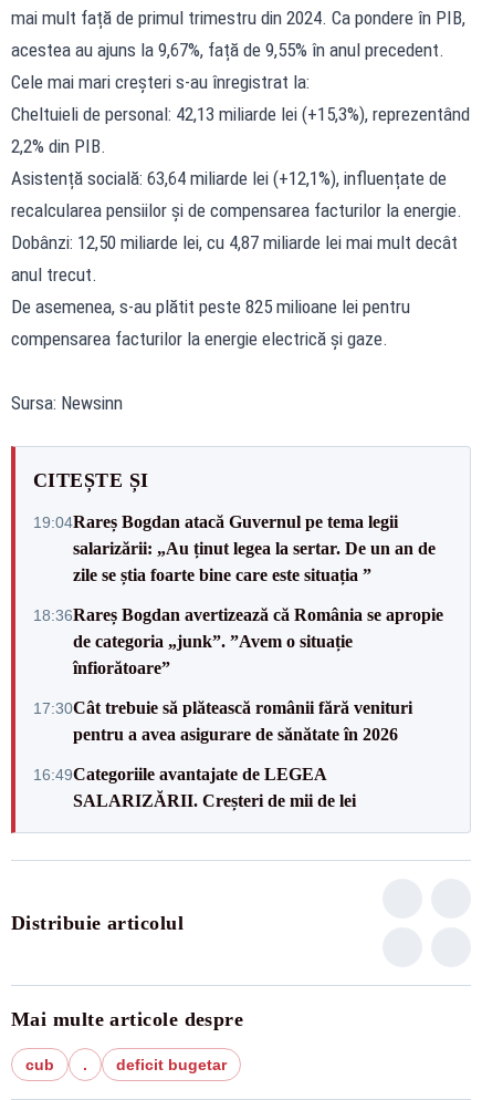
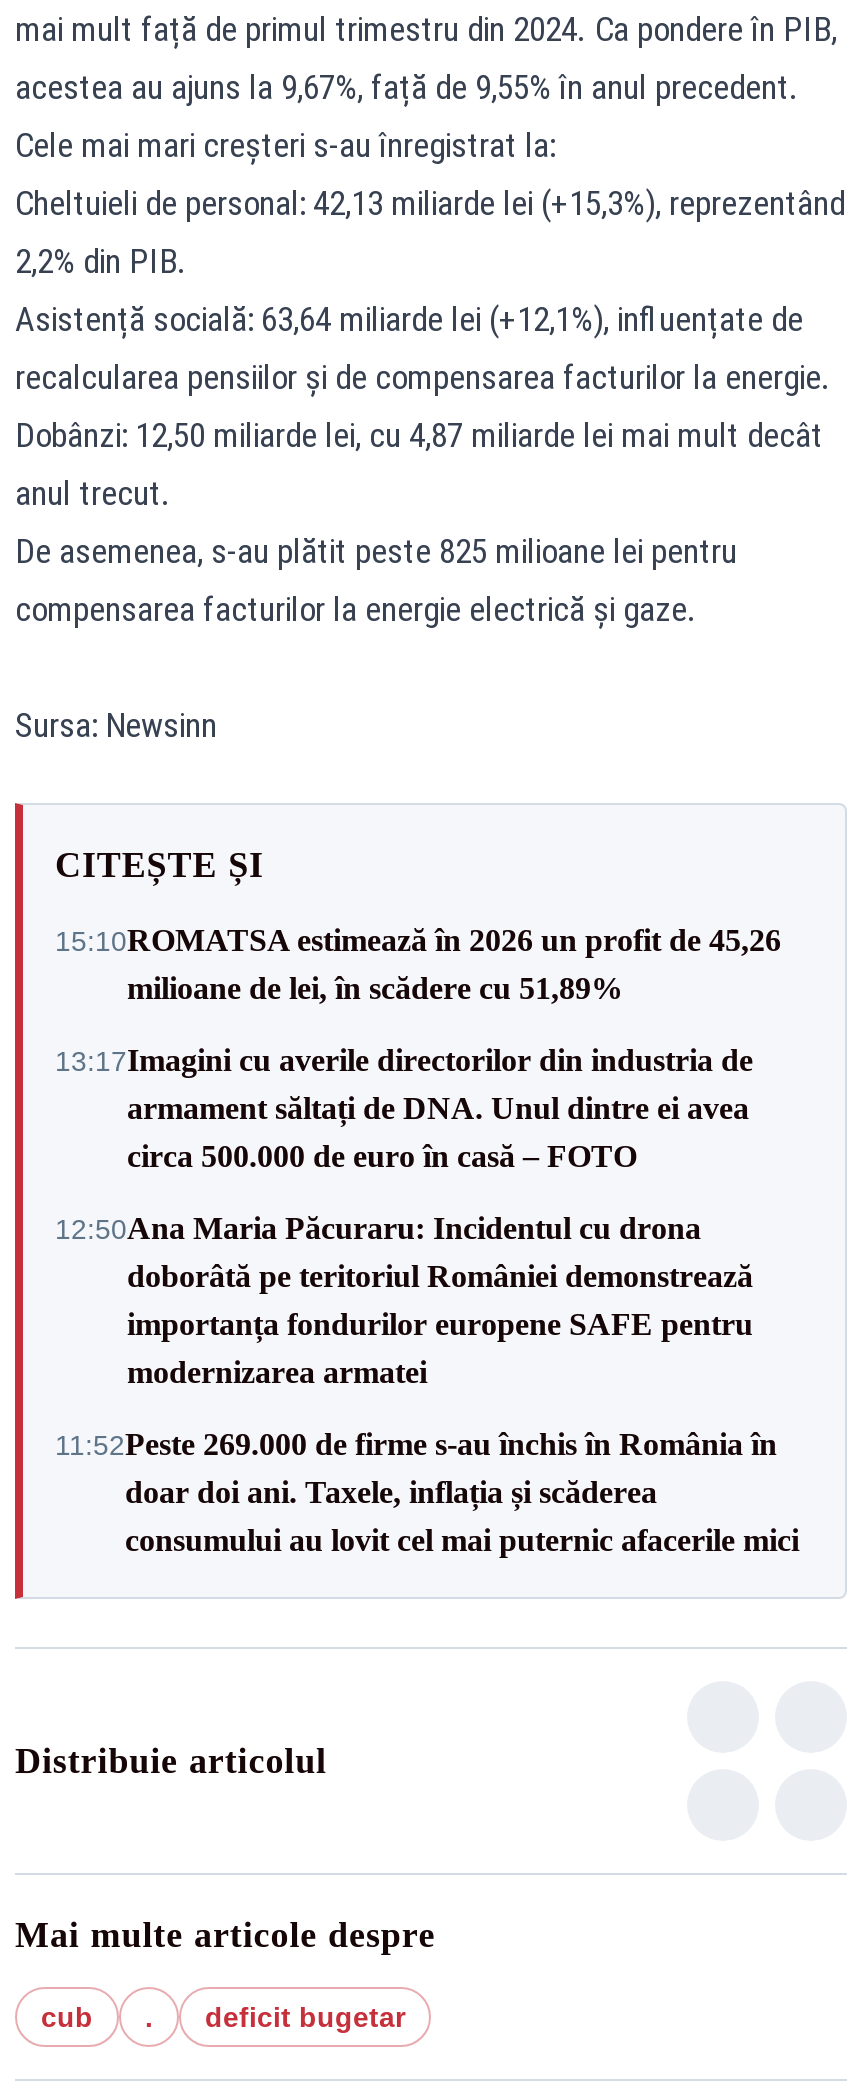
[33,512,436,584] 19:04Rareș Bogdan atacă Guvernul pe tema legii | salarizării: „Au ținut legea la sertar. De un an de | zile se știa foarte bine care este situația ” -> [55,923,781,1005] 15:10ROMATSA estimează în 2026 un profit de 45,26 | milioane de lei, în scădere cu 51,89%
[33,605,443,677] 18:36Rareș Bogdan avertizează că România se apropie | de categoria „junk”. ”Avem o situație | înfiorătoare” -> [55,1043,753,1173] 13:17Imagini cu averile directorilor din industria de | armament săltați de DNA. Unul dintre ei avea | circa 500.000 de euro în casă – FOTO
[33,698,412,743] 17:30Cât trebuie să plătească românii fără venituri | pentru a avea asigurare de sănătate în 2026 -> [55,1211,753,1389] 12:50Ana Maria Păcuraru: Incidentul cu drona | doborâtă pe teritoriul României demonstrează | importanța fondurilor europene SAFE pentru | modernizarea armatei
[33,764,356,810] 16:49Categoriile avantajate de LEGEA | SALARIZĂRII. Creșteri de mii de lei -> [55,1427,799,1557] 11:52Peste 269.000 de firme s-au închis în România în | doar doi ani. Taxele, inflația și scăderea | consumului au lovit cel mai puternic afacerile mici

